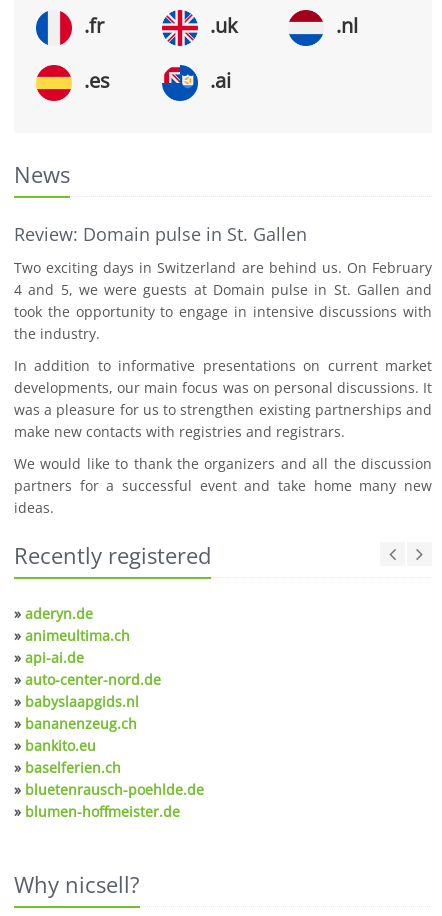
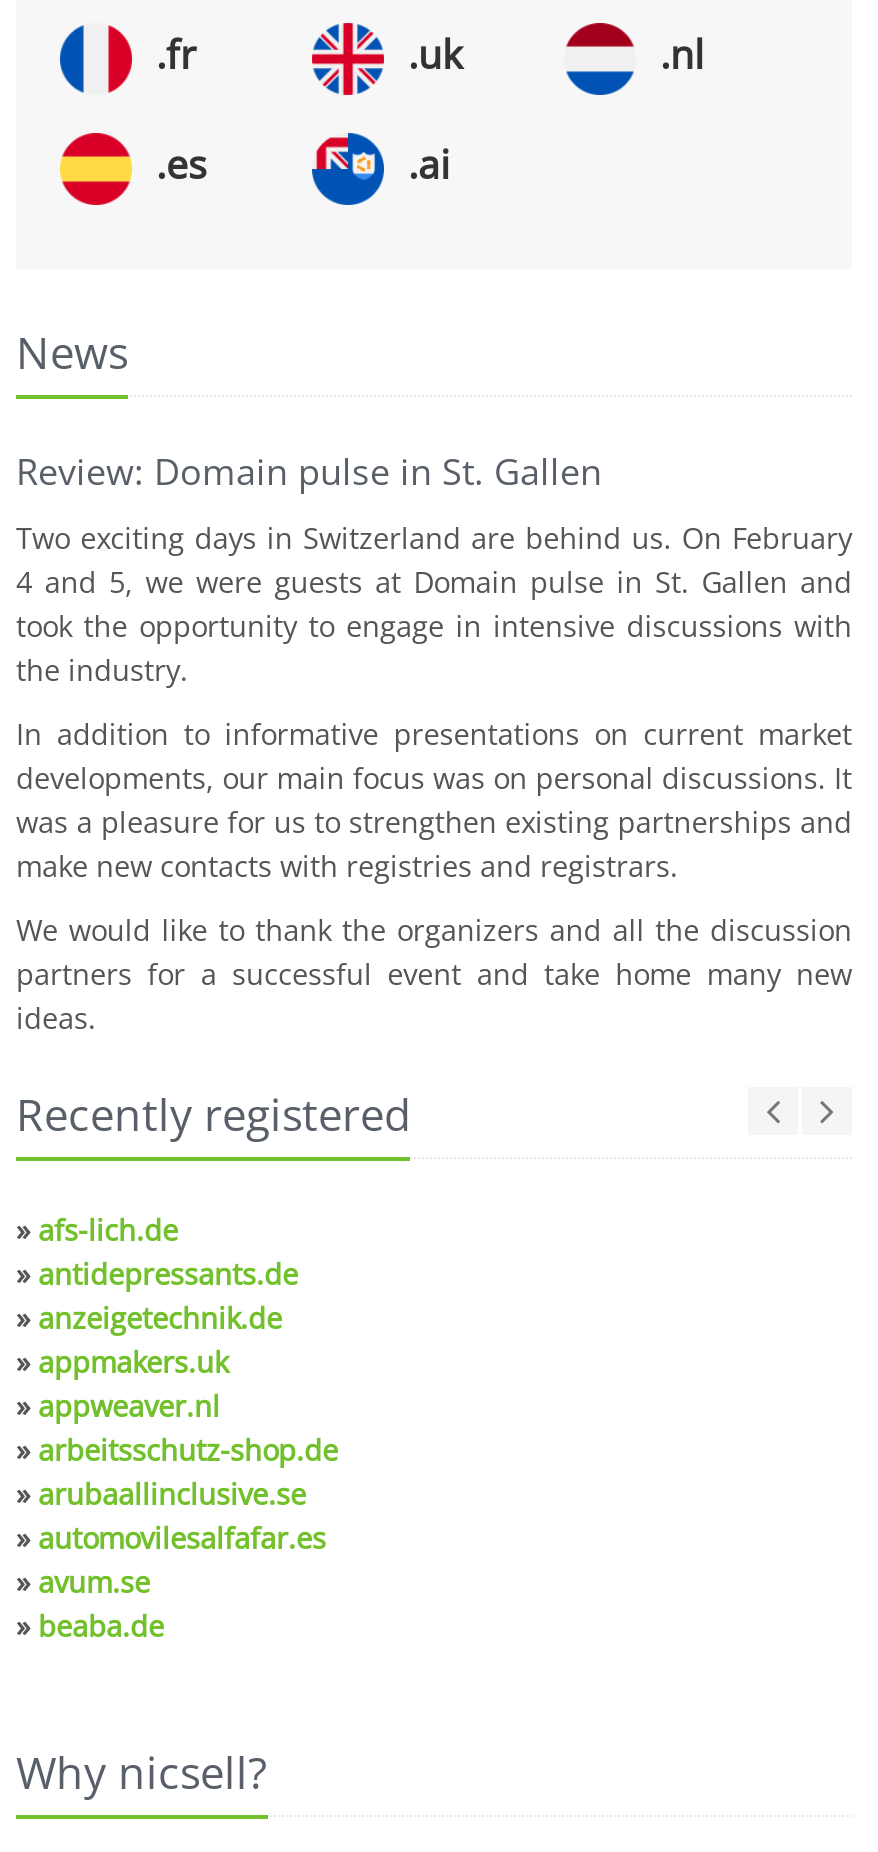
[14,604,204,821] » aderyn.de | » animeultima.ch | » api-ai.de | » auto-center-nord.de | » babyslaapgids.nl | » bananenzeug.ch | » bankito.eu | » baselferien.ch | » bluetenrausch-poehlde.de | » blumen-hoffmeister.de -> [16,1211,338,1645] » afs-lich.de | » antidepressants.de | » anzeigetechnik.de | » appmakers.uk | » appweaver.nl | » arbeitsschutz-shop.de | » arubaallinclusive.se | » automovilesalfafar.es | » avum.se | » beaba.de

